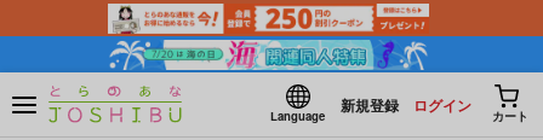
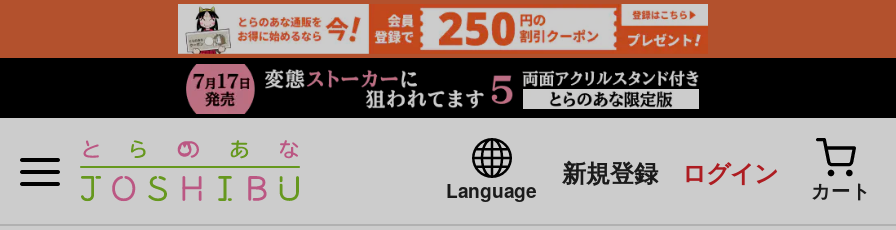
[4,35,539,74] [image] -> [6,56,890,120] [image]

